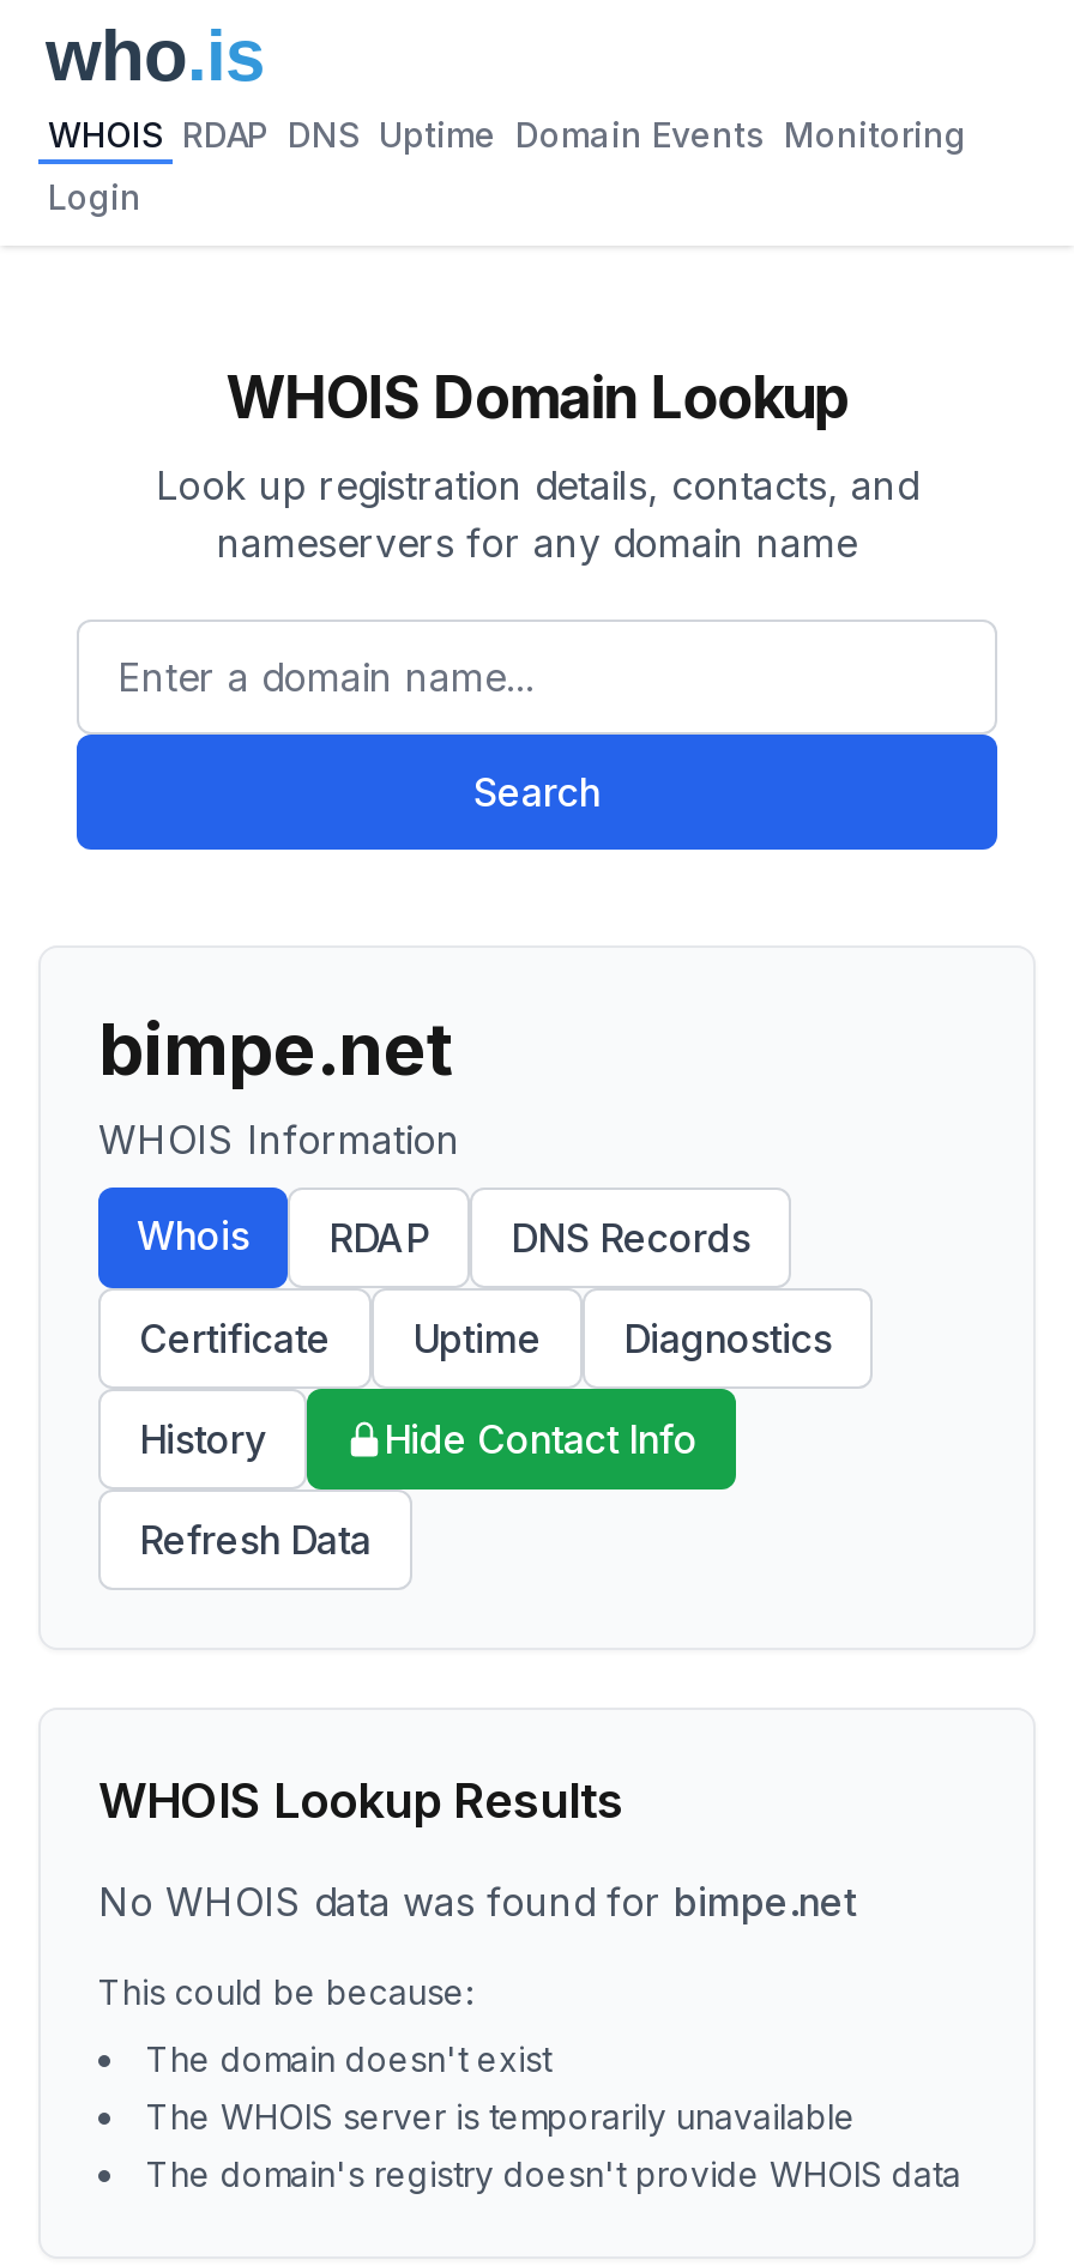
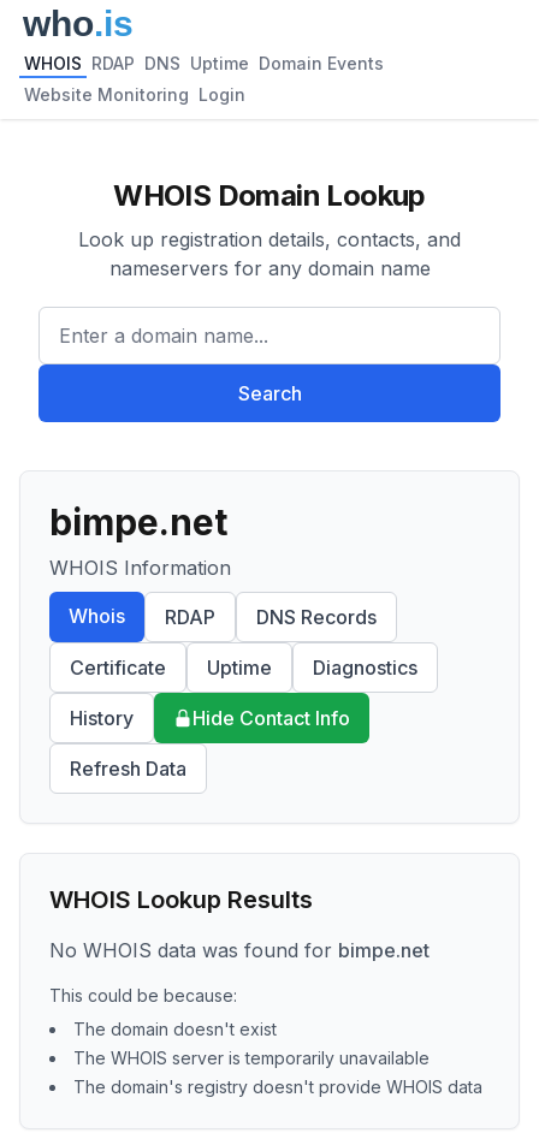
[48,114,966,155] WHOIS RDAP DNS Uptime Domain Events Monitoring -> [24,53,384,73] WHOIS RDAP DNS Uptime Domain Events
[48,176,141,217] Login -> [24,84,245,105] Website Monitoring Login

